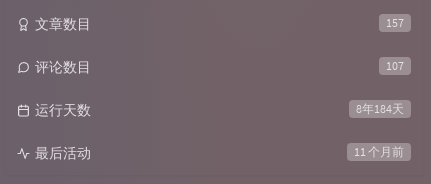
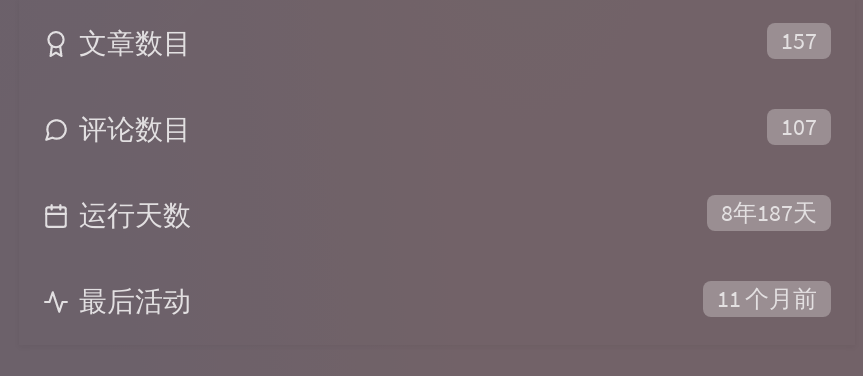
[356,101,404,116] 8年184天 -> [721,197,817,227] 8年187天

